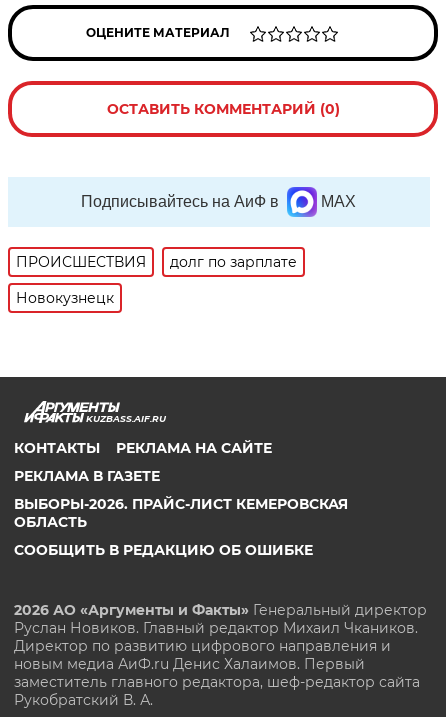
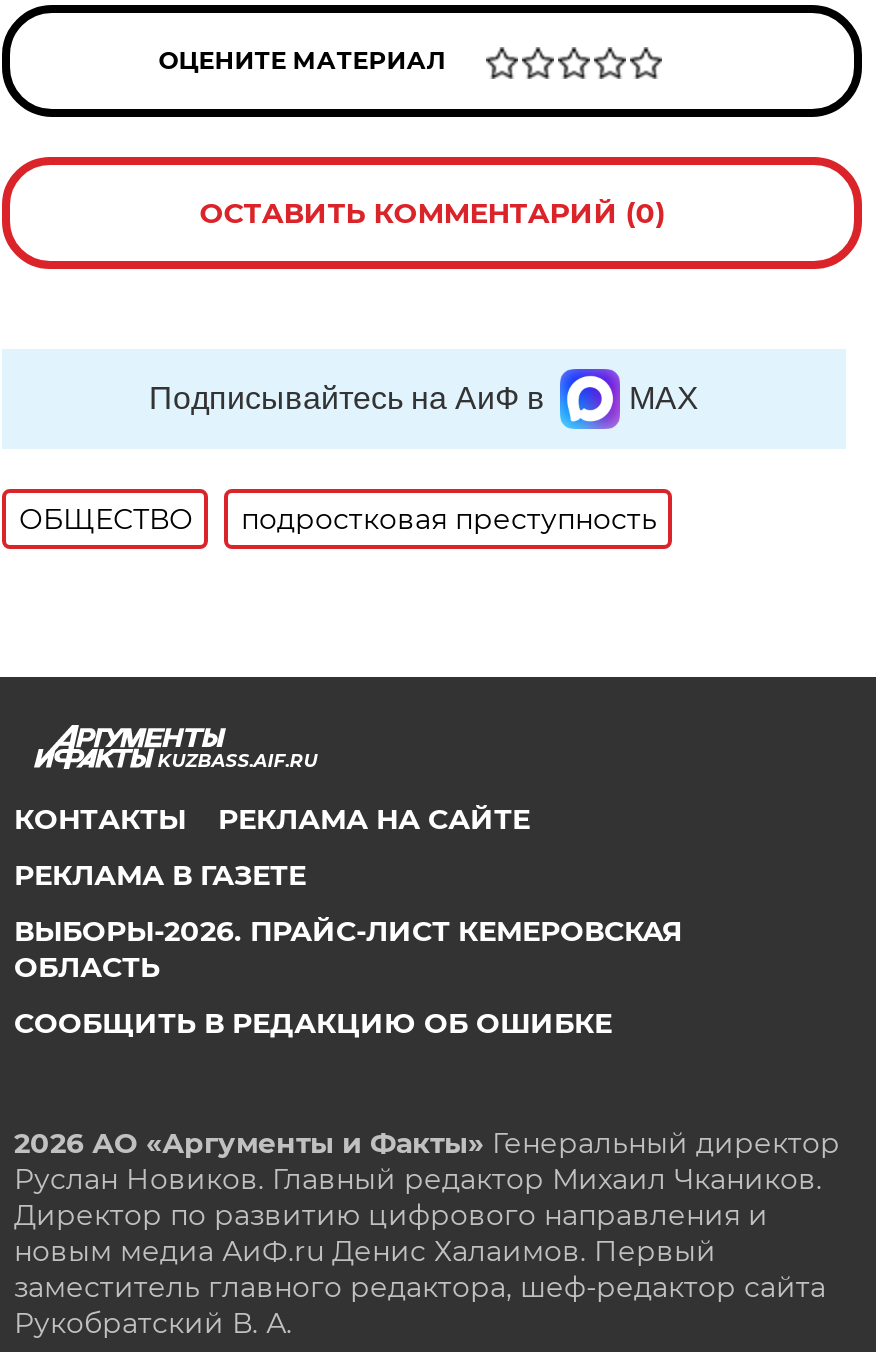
[16,253,297,307] ПРОИСШЕСТВИЯ | долг по зарплате | Новокузнецк -> [19,501,657,537] ОБЩЕСТВО | подростковая преступность

